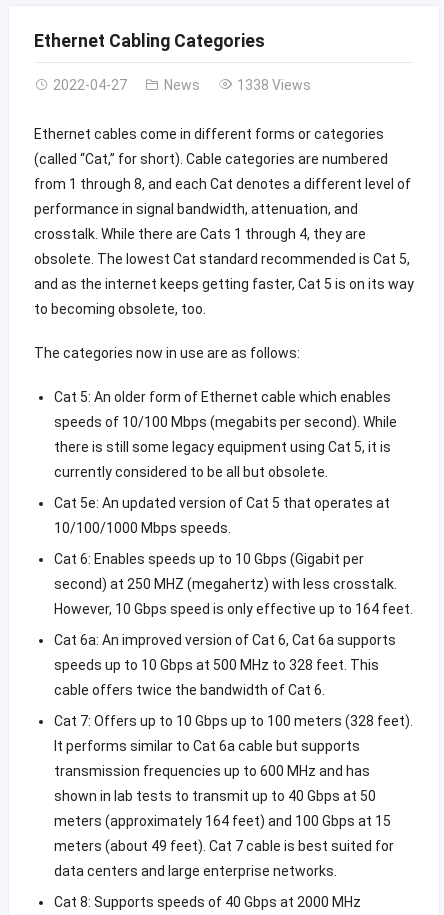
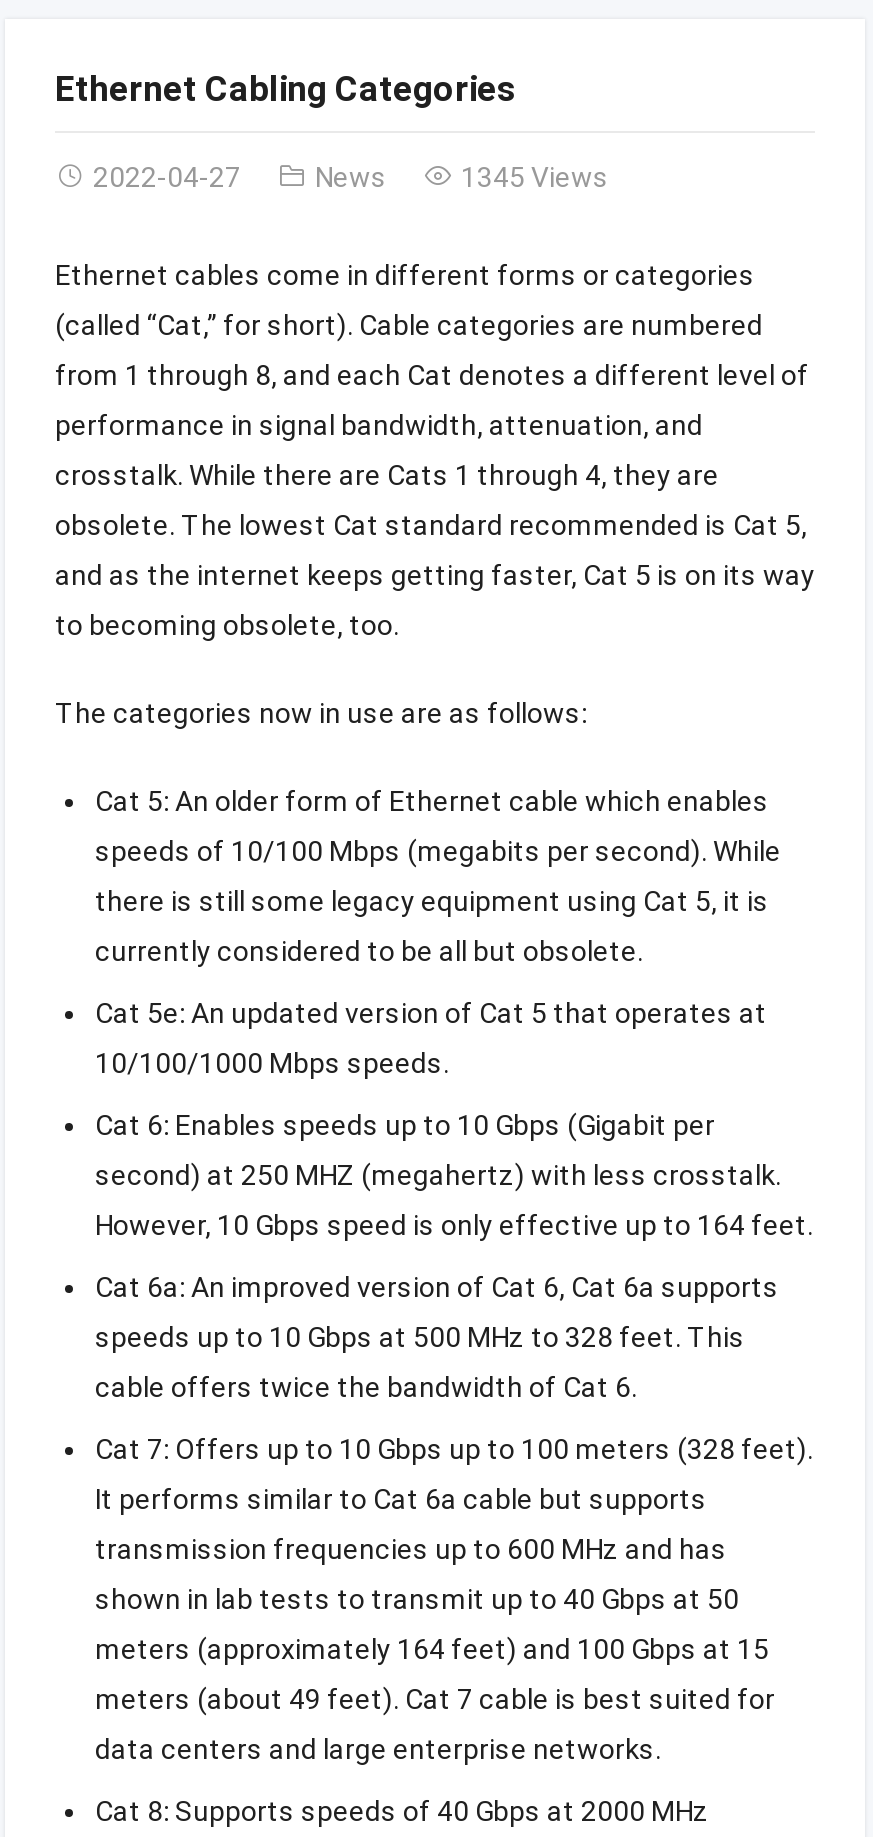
[237,77,311,93] 1338 Views -> [461,161,609,193] 1345 Views

